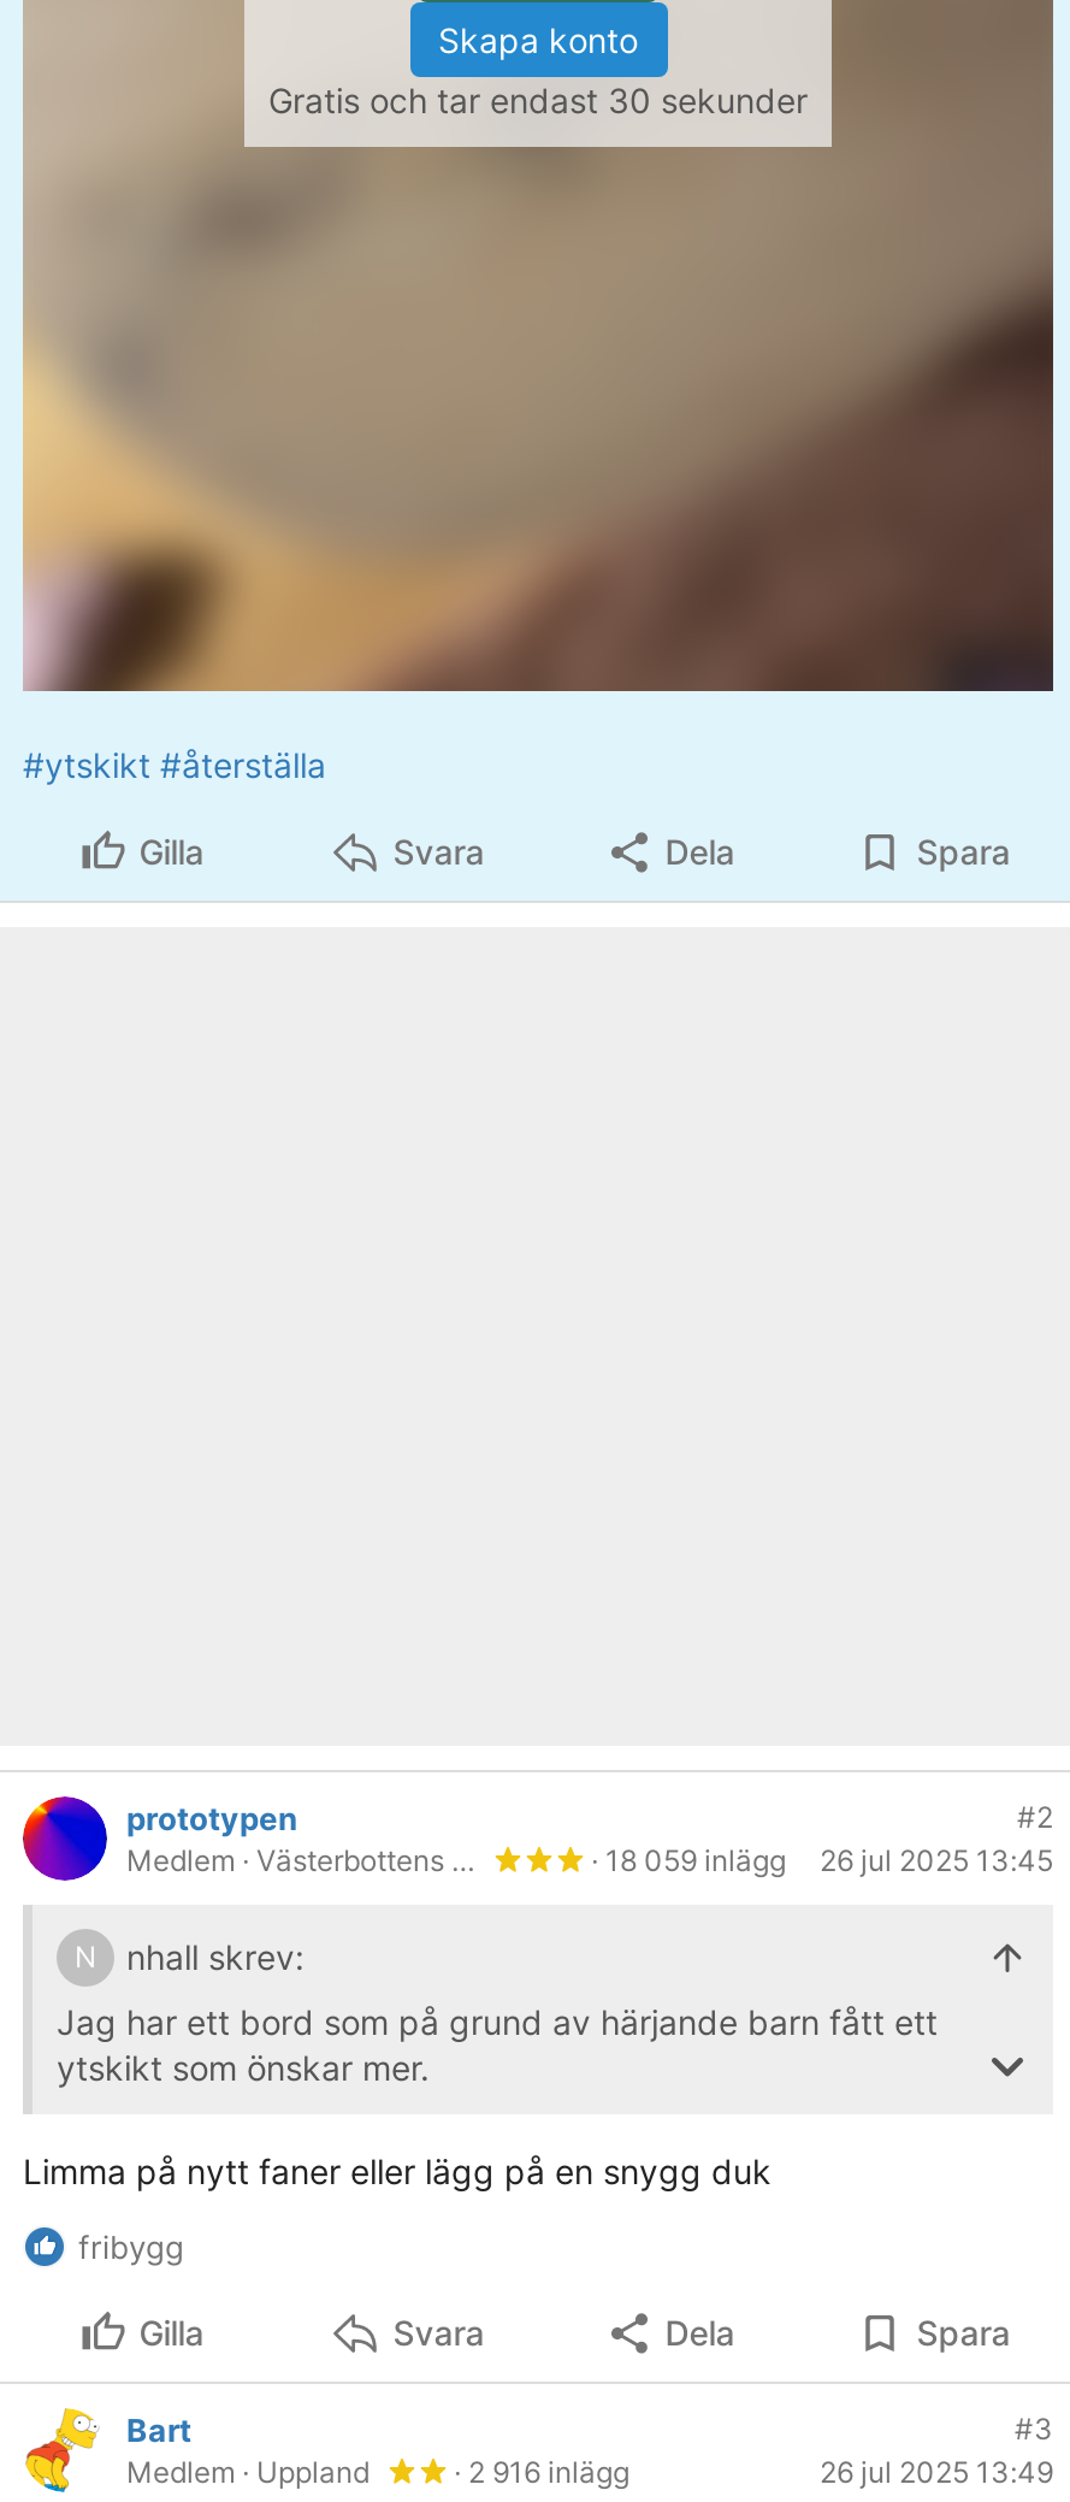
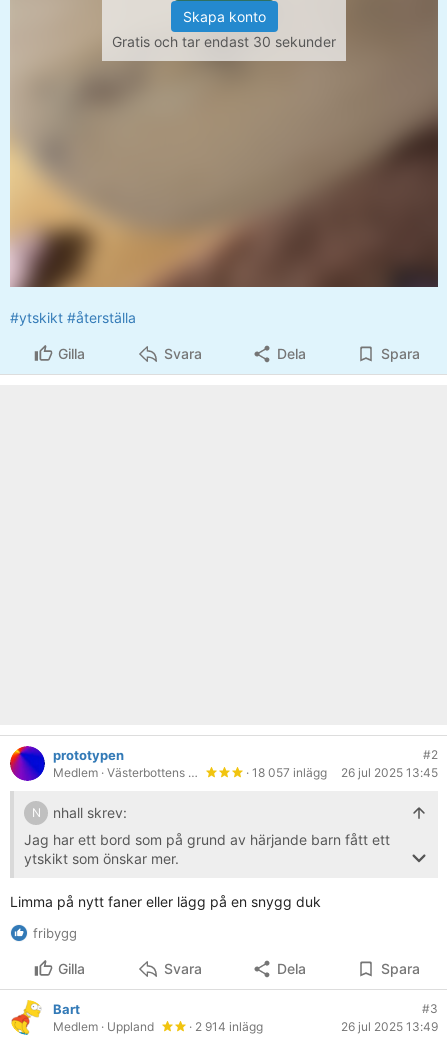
[584,1841,1053,1878] · 18 059 inlägg 26 jul 2025 13:45 -> [243,765,438,780] · 18 057 inlägg 26 jul 2025 13:45
[447,2453,629,2489] · 2 916 inlägg -> [186,1019,263,1034] · 2 914 inlägg

